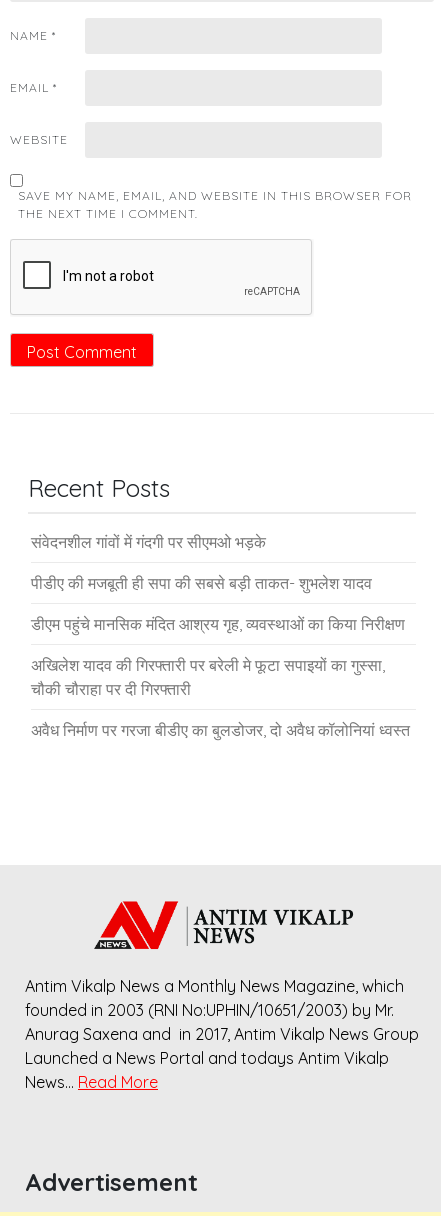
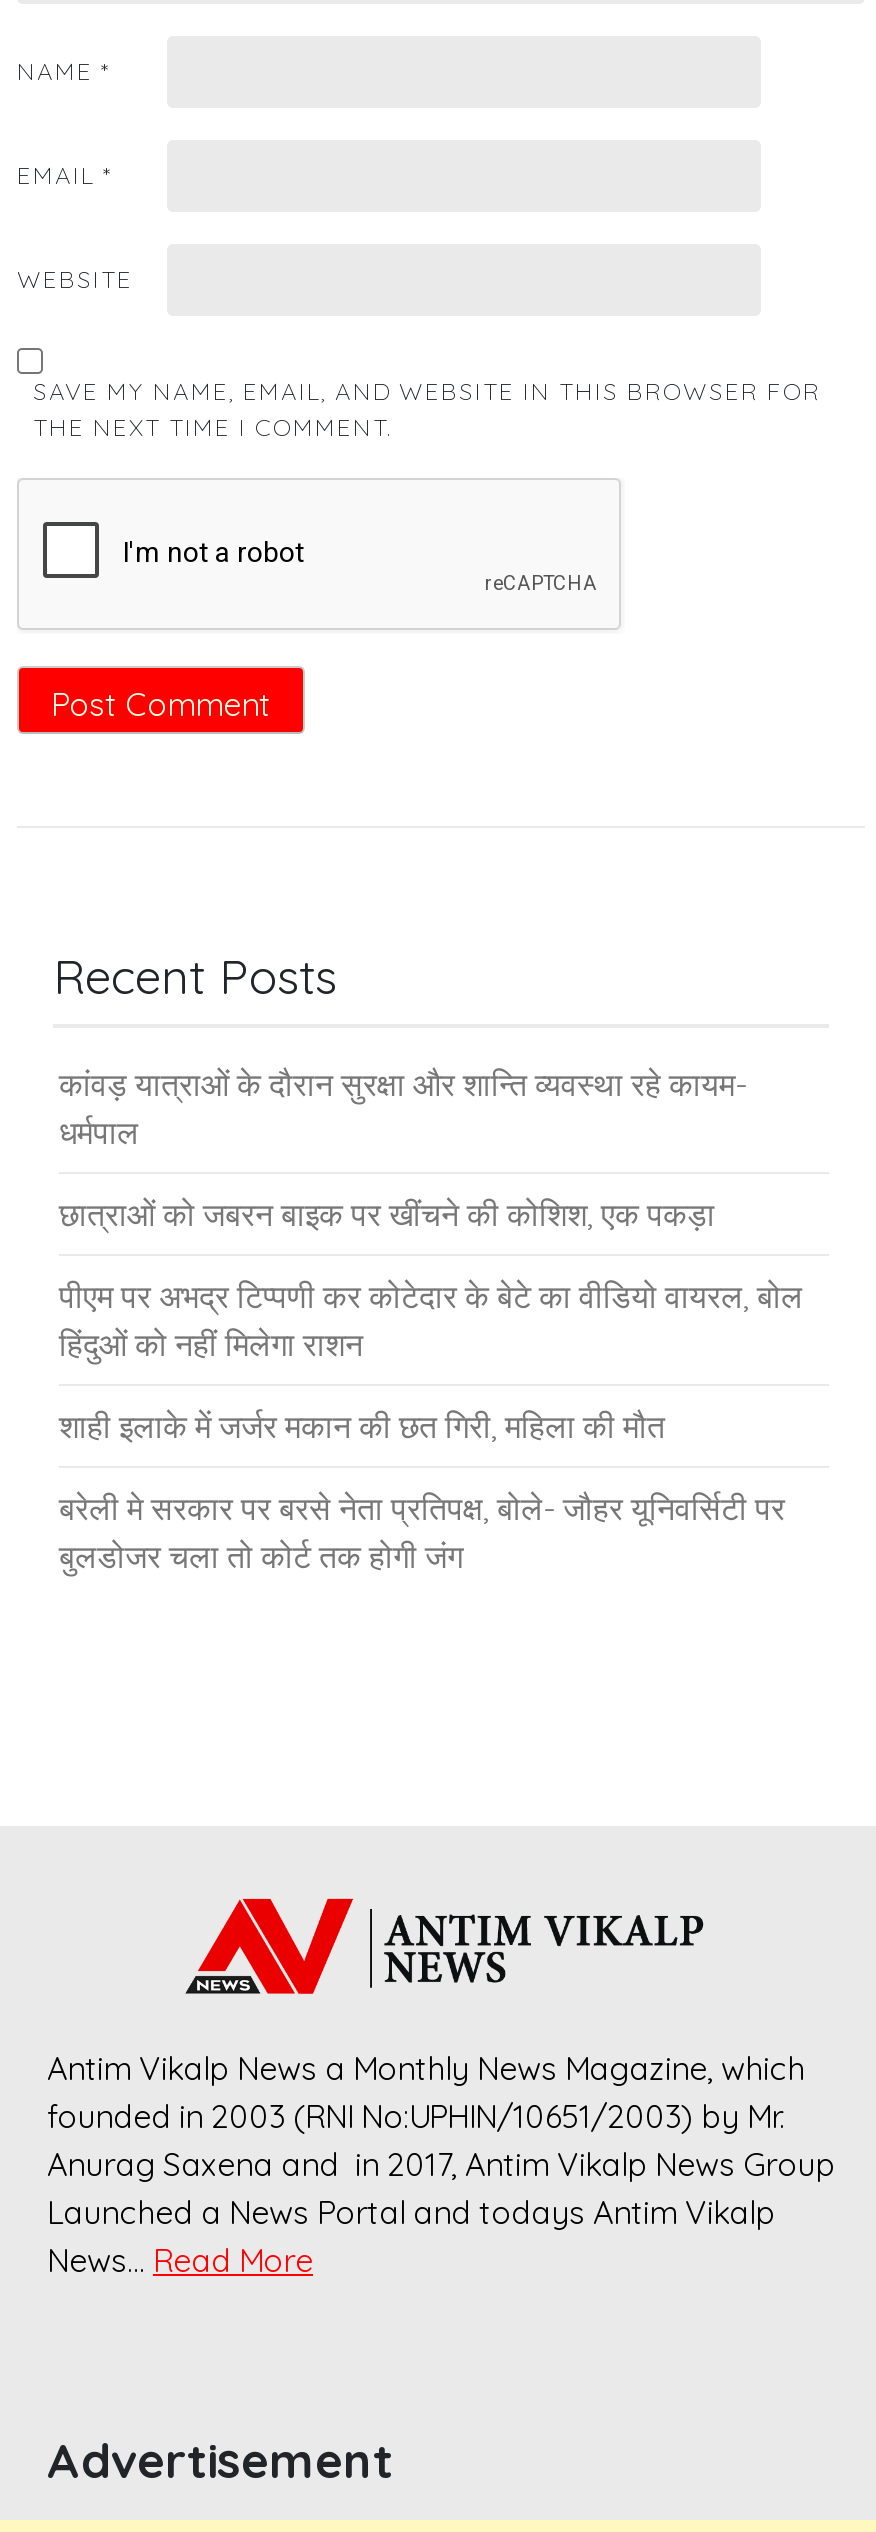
[31,532,266,552] संवेदनशील गांवों में गंदगी पर सीएमओ भड़के -> [59,1064,747,1152] कांवड़ यात्राओं के दौरान सुरक्षा और शान्ति व्यवस्था रहे कायम- | धर्मपाल
[31,573,372,593] पीडीए की मजबूती ही सपा की सबसे बड़ी ताकत- शुभलेश यादव -> [59,1194,715,1234] छात्राओं को जबरन बाइक पर खींचने की कोशिश, एक पकड़ा
[31,614,405,634] डीएम पहुंचे मानसिक मंदित आश्रय गृह, व्यवस्थाओं का किया निरीक्षण -> [59,1276,803,1364] पीएम पर अभद्र टिप्पणी कर कोटेदार के बेटे का वीडियो वायरल, बोल | हिंदुओं को नहीं मिलेगा राशन
[31,655,385,699] अखिलेश यादव की गिरफ्तारी पर बरेली मे फूटा सपाइयों का गुस्सा, | चौकी चौराहा पर दी गिरफ्तारी -> [59,1406,665,1446] शाही इलाके में जर्जर मकान की छत गिरी, महिला की मौत
[31,720,410,740] अवैध निर्माण पर गरजा बीडीए का बुलडोजर, दो अवैध कॉलोनियां ध्वस्त -> [59,1488,785,1576] बरेली मे सरकार पर बरसे नेता प्रतिपक्ष, बोले- जौहर यूनिवर्सिटी पर | बुलडोजर चला तो कोर्ट तक होगी जंग

